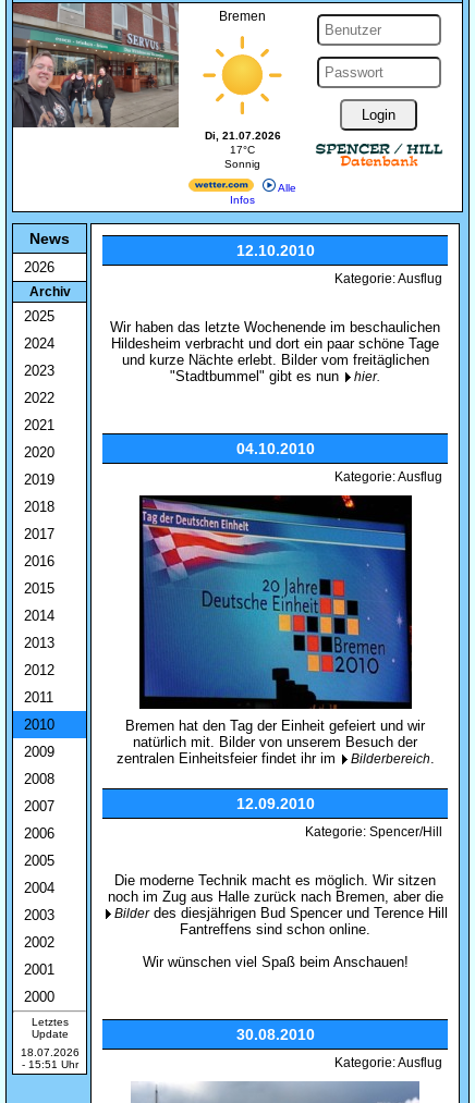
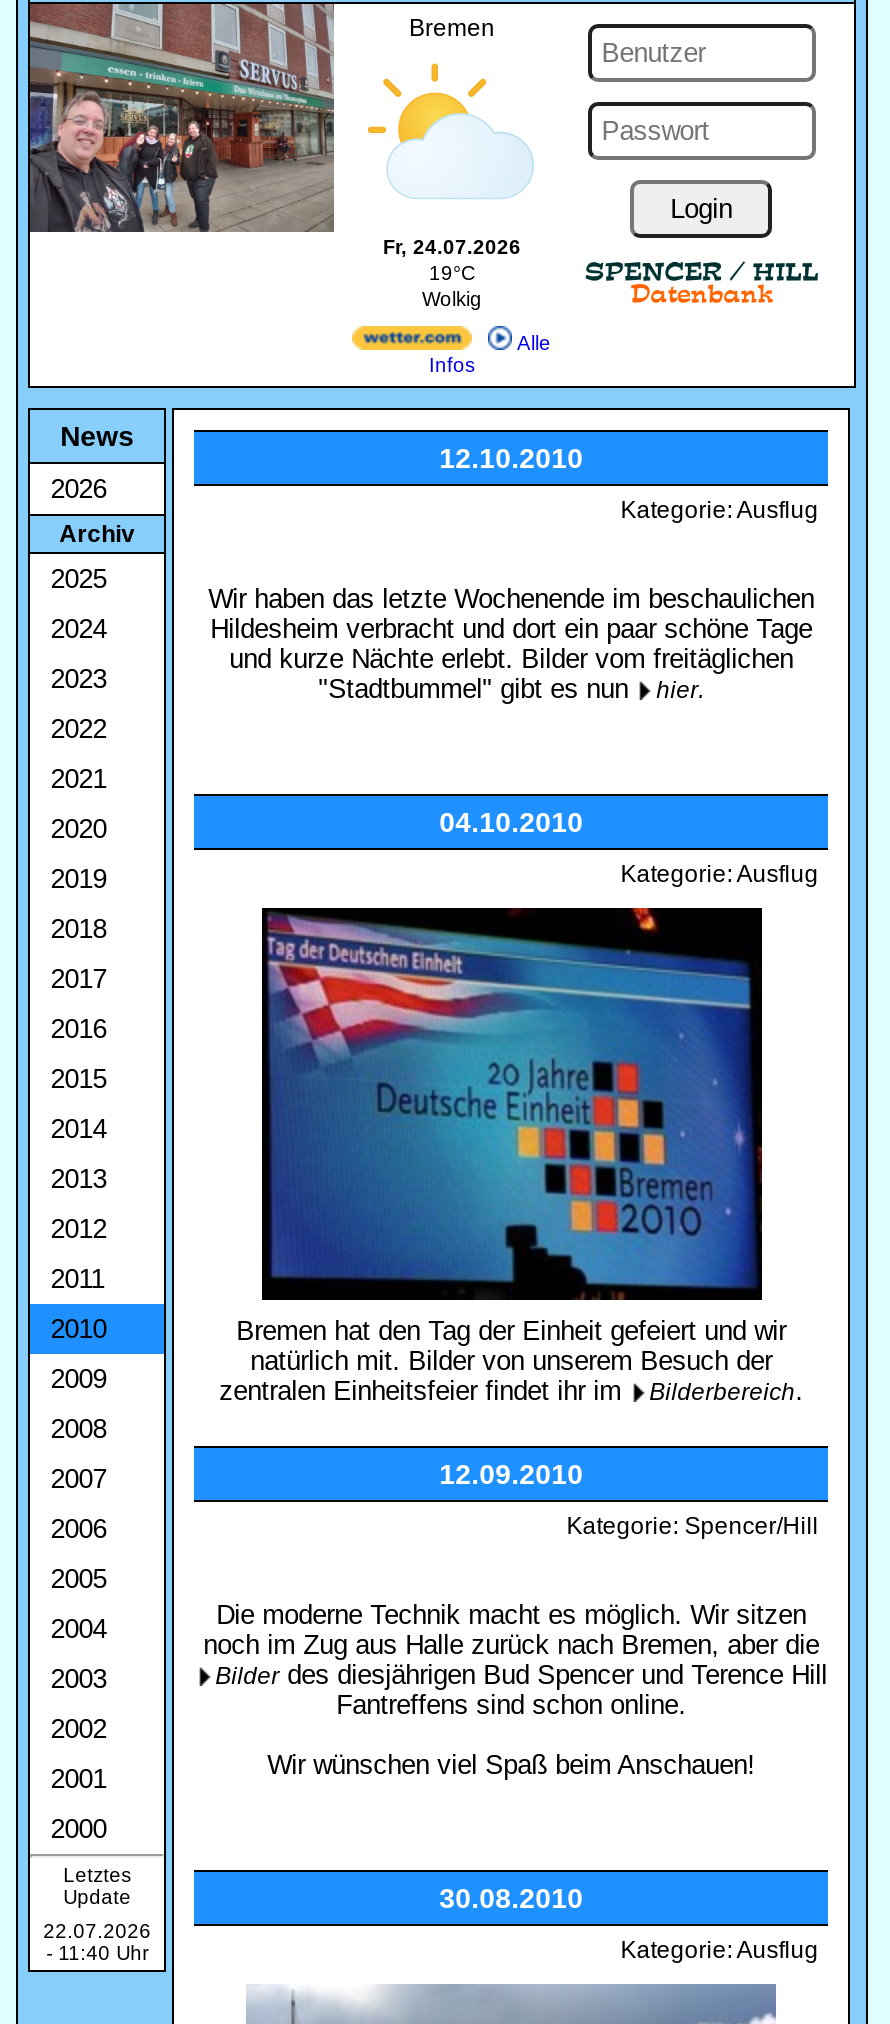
[198,35,287,170] [image] | Di, 21.07.2026 | 17°C | Sonnig -> [366,62,534,311] [image] | Fr, 24.07.2026 | 19°C | Wolkig
[20,1047,79,1059] 18.07.2026 -> [43,1921,151,1943] 22.07.2026
[21,1059,78,1071] - 15:51 Uhr -> [46,1943,148,1965] - 11:40 Uhr

